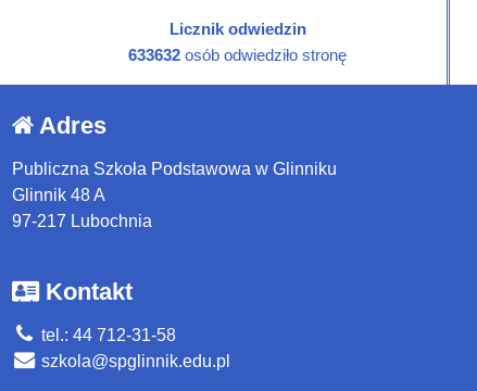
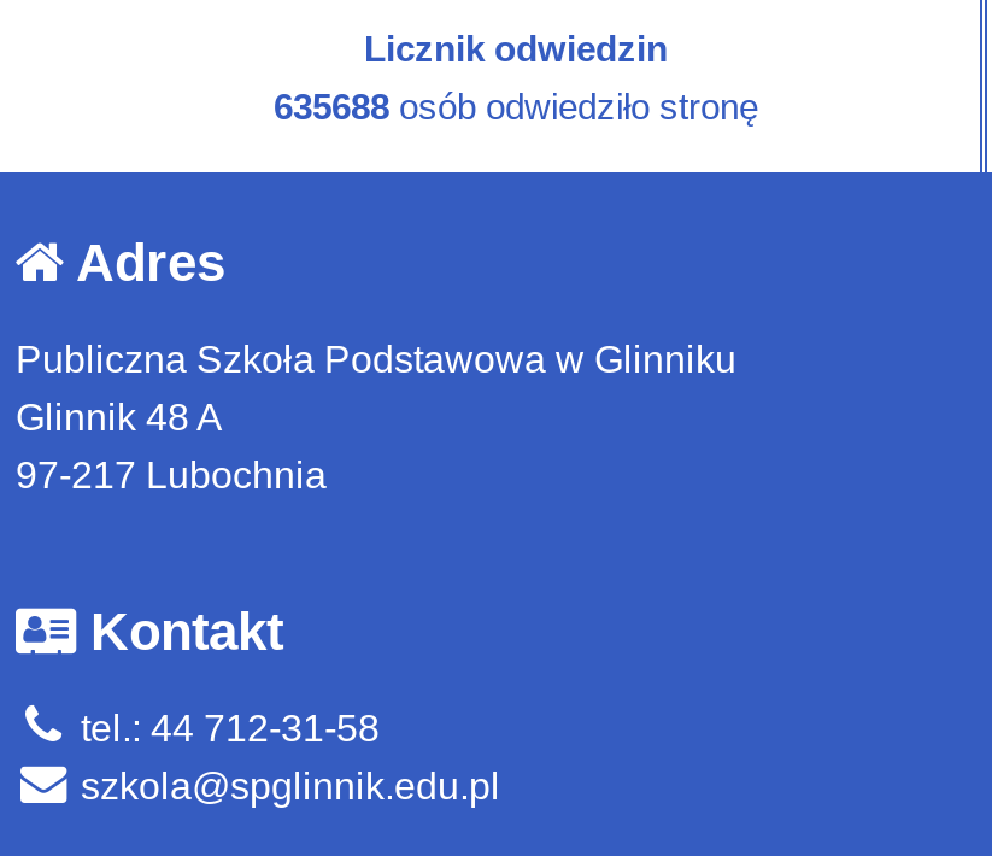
[128,45,347,64] 633632 osób odwiedziło stronę -> [274,85,758,126] 635688 osób odwiedziło stronę

